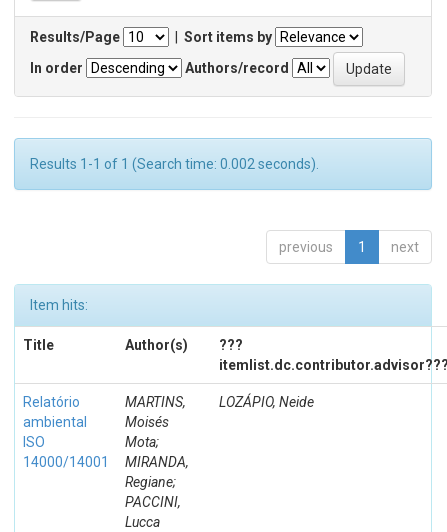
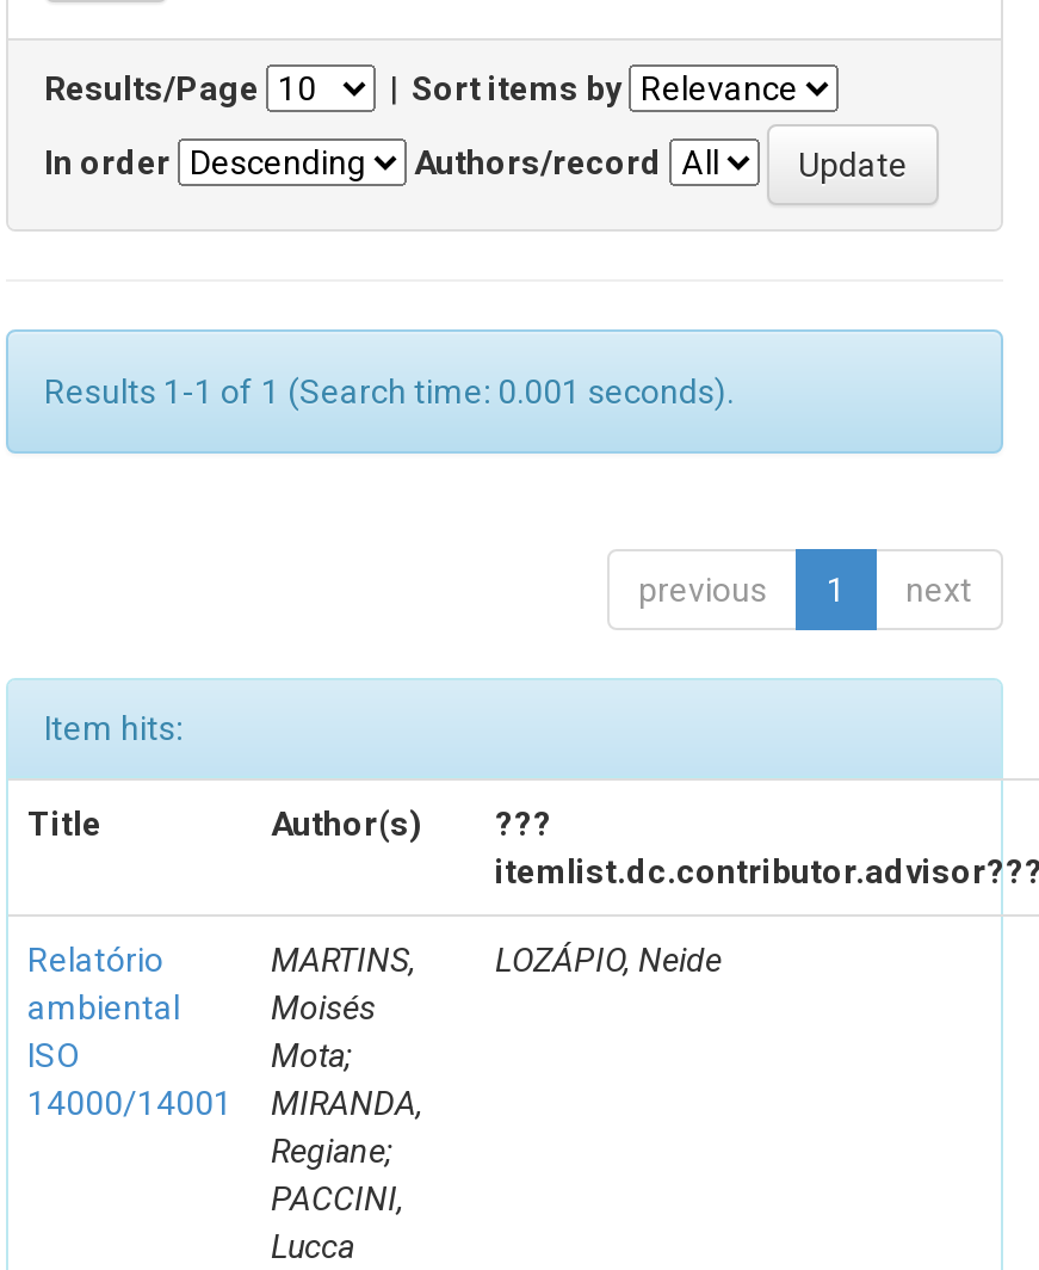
[30,156,319,172] Results 1-1 of 1 (Search time: 0.002 seconds). -> [44,372,734,411] Results 1-1 of 1 (Search time: 0.001 seconds).

